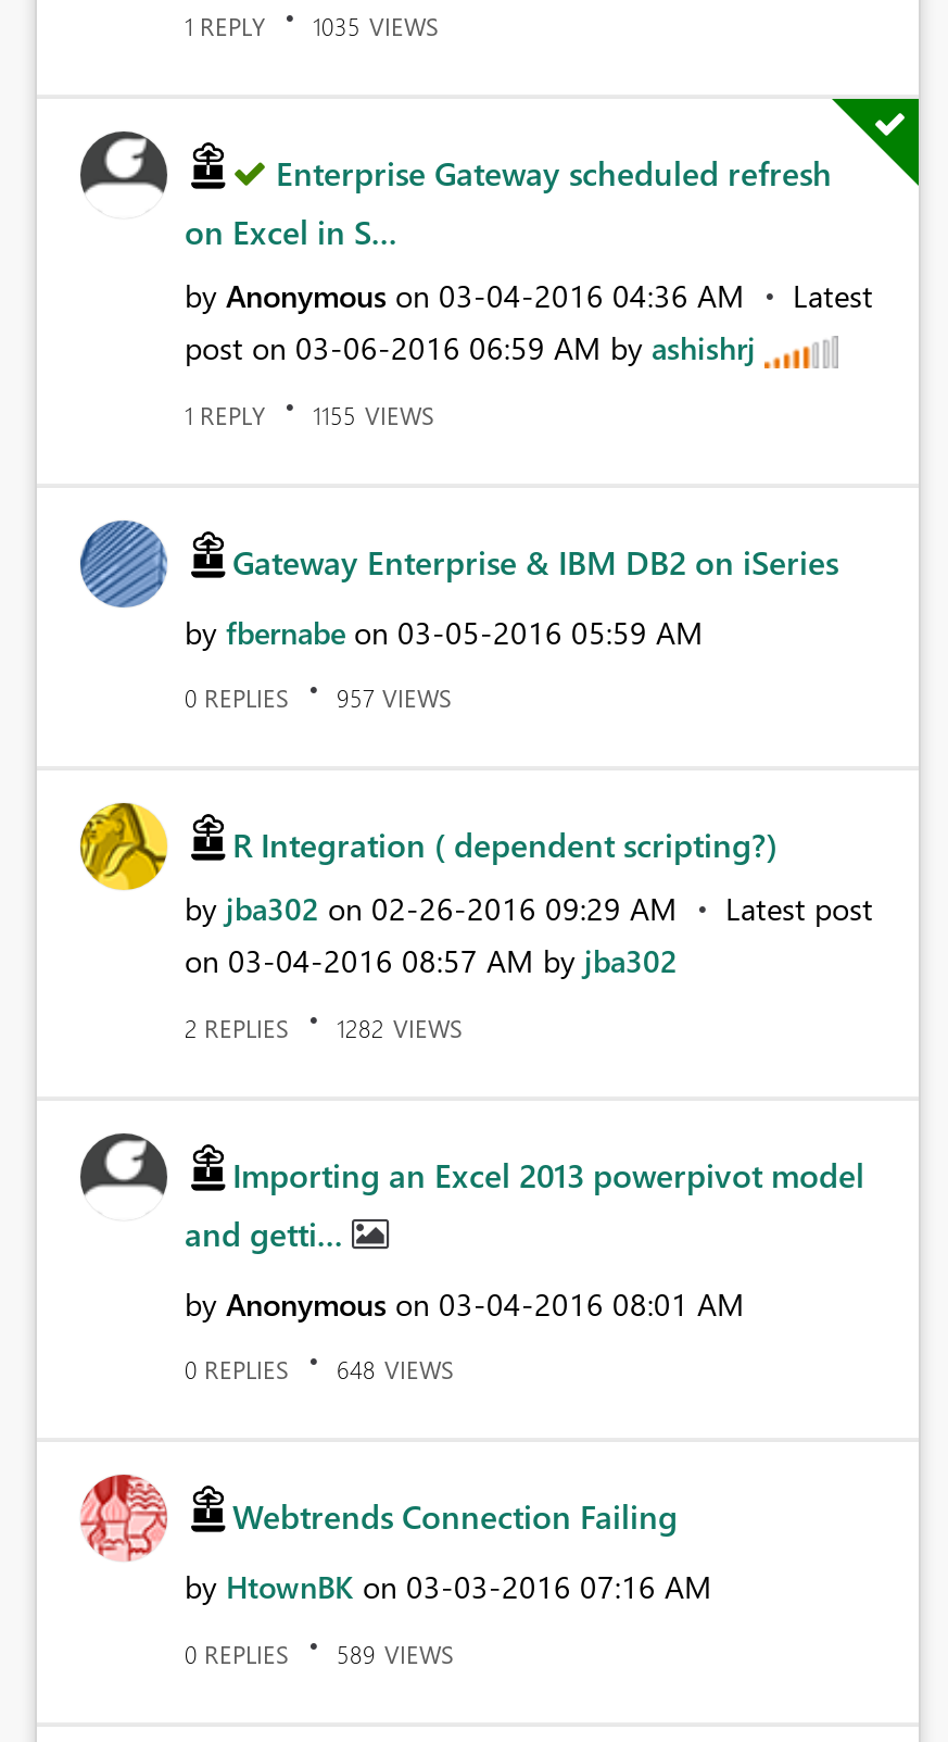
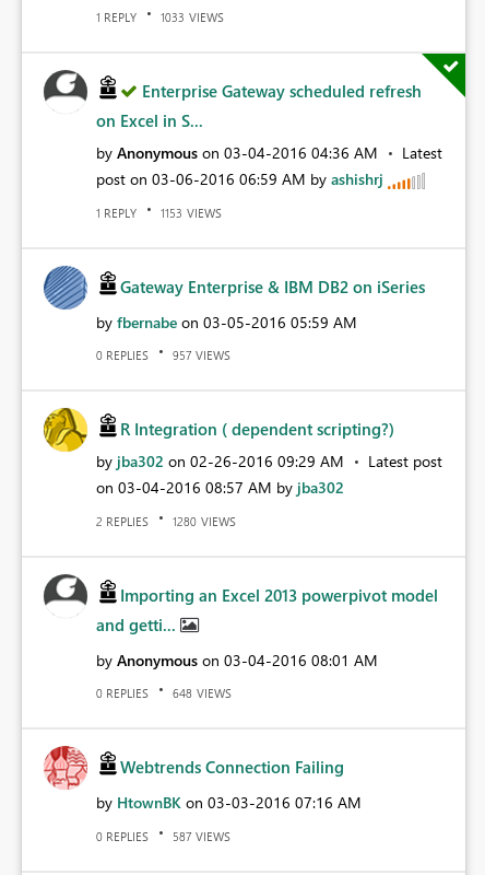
[185,11,439,43] 1 REPLY 1035 VIEWS -> [96,9,224,26] 1 REPLY 1033 VIEWS
[185,399,434,431] 1 REPLY 1155 VIEWS -> [96,204,222,221] 1 REPLY 1153 VIEWS
[185,1012,463,1044] 2 REPLIES 1282 VIEWS -> [96,513,236,529] 2 REPLIES 1280 VIEWS
[185,1637,454,1670] 0 REPLIES 589 VIEWS -> [96,828,230,844] 0 REPLIES 587 VIEWS

